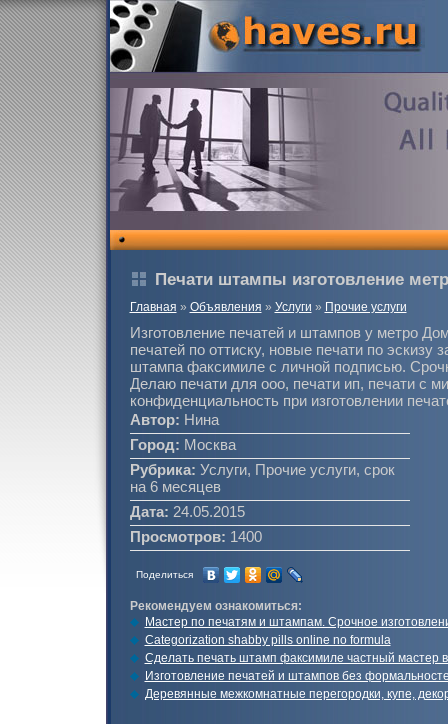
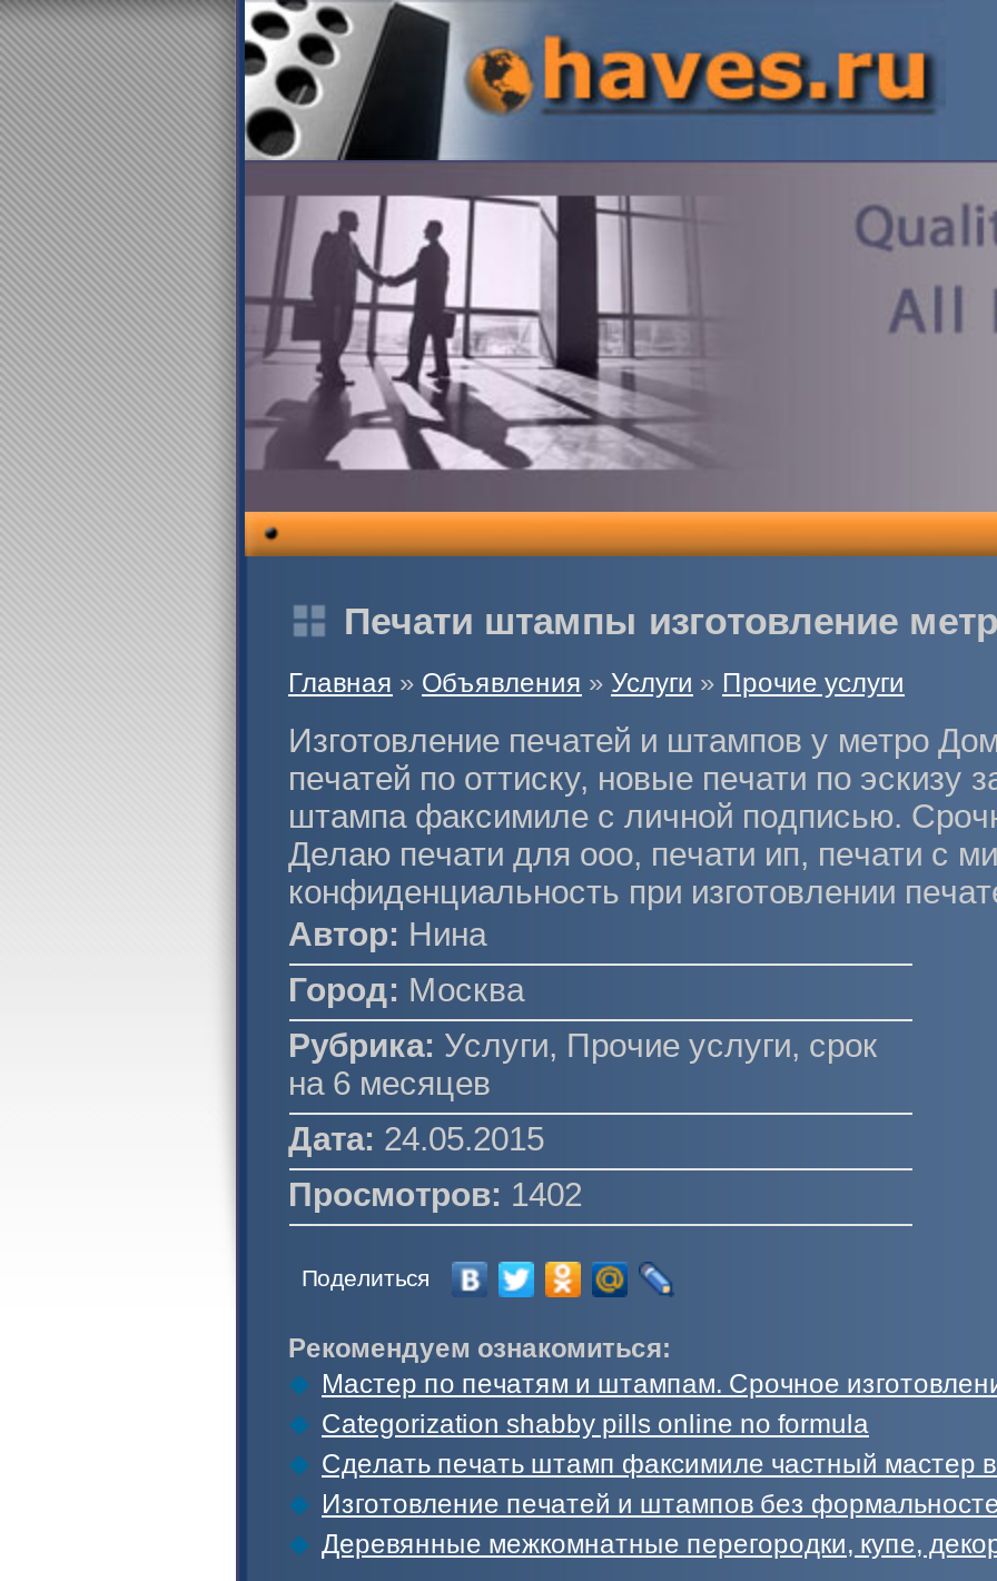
[129,528,261,545] Просмотров: 1400 -> [288,1175,582,1213] Просмотров: 1402

